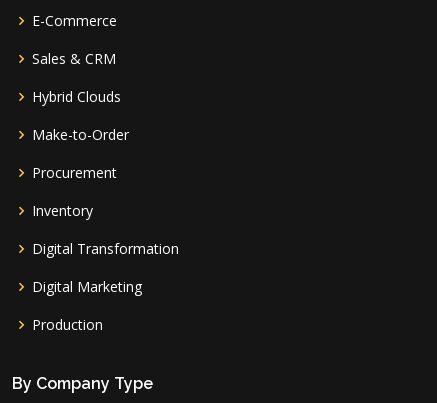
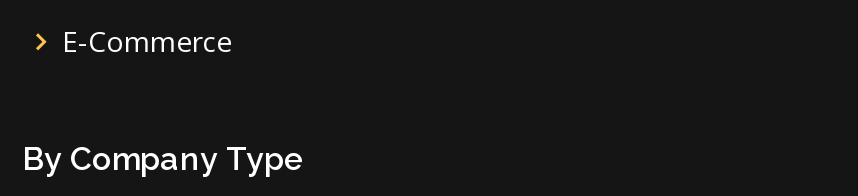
[32,48,179,333] Sales & CRM | Hybrid Clouds | Make-to-Order | Procurement | Inventory | Digital Transformation | Digital Marketing | Production -> none

